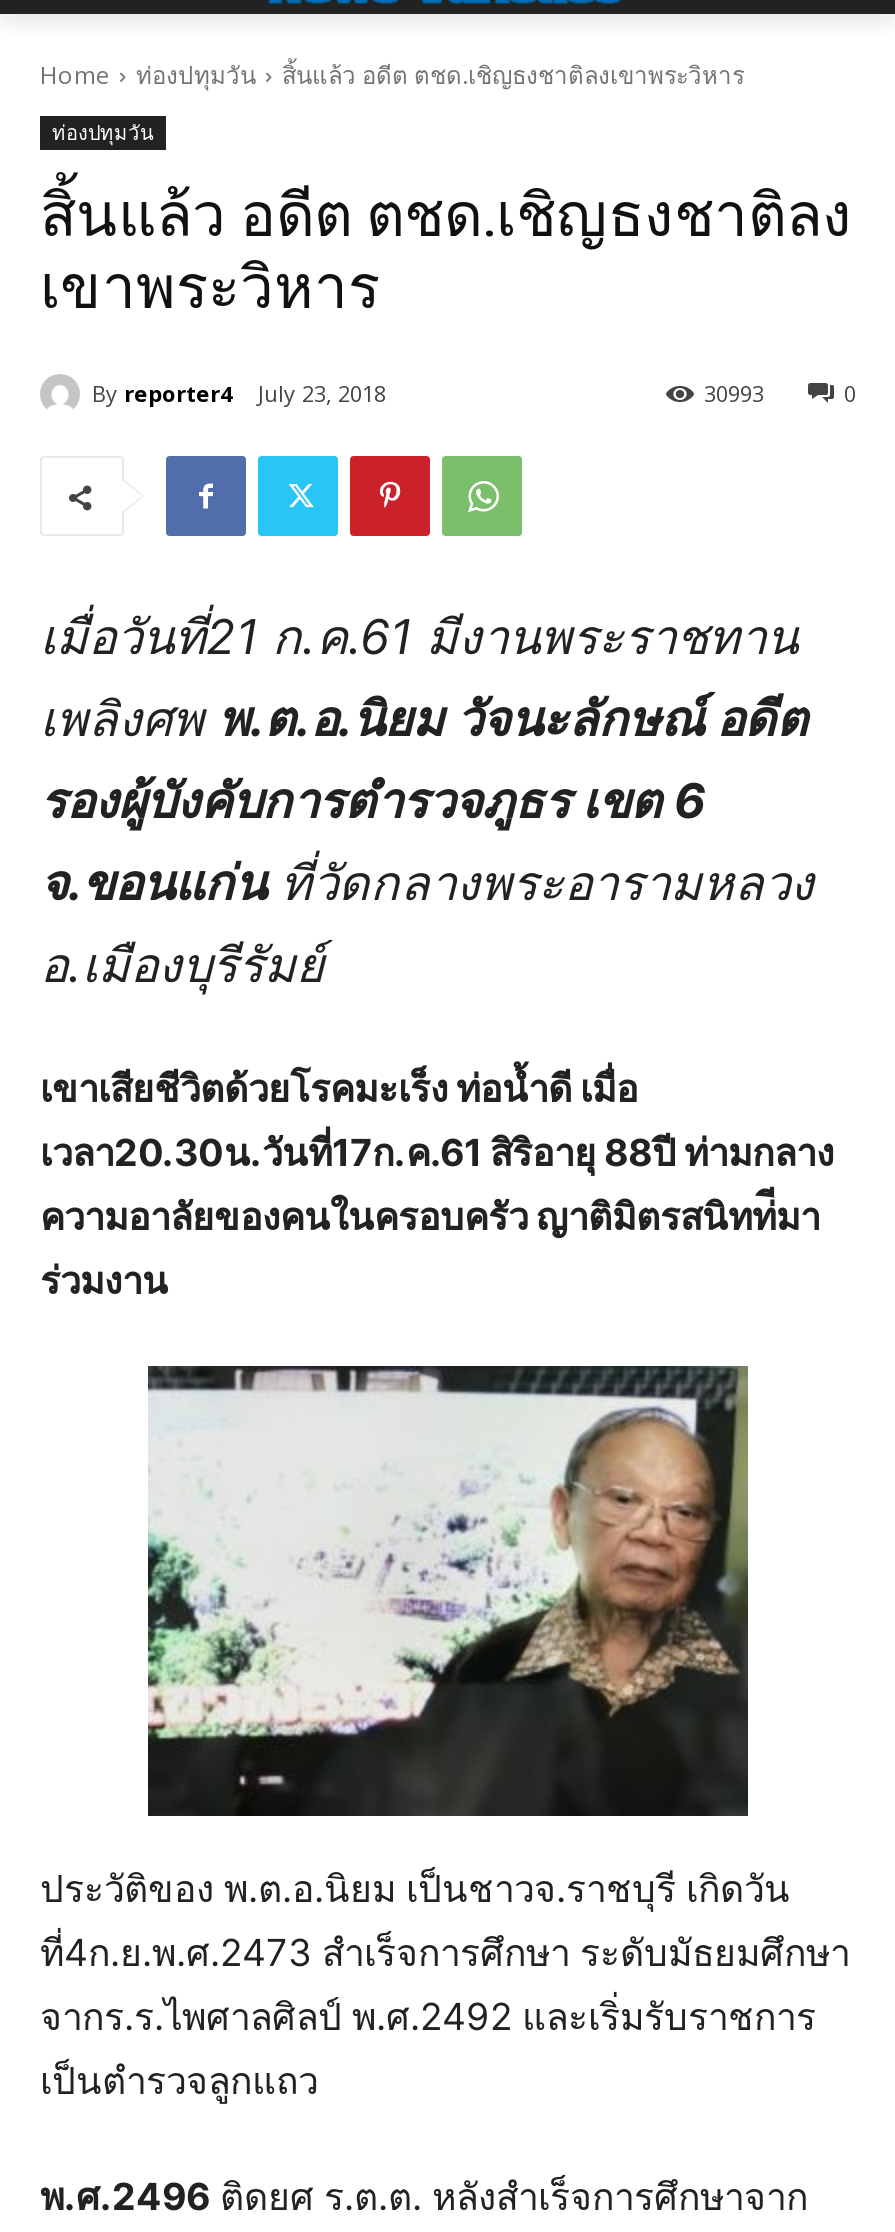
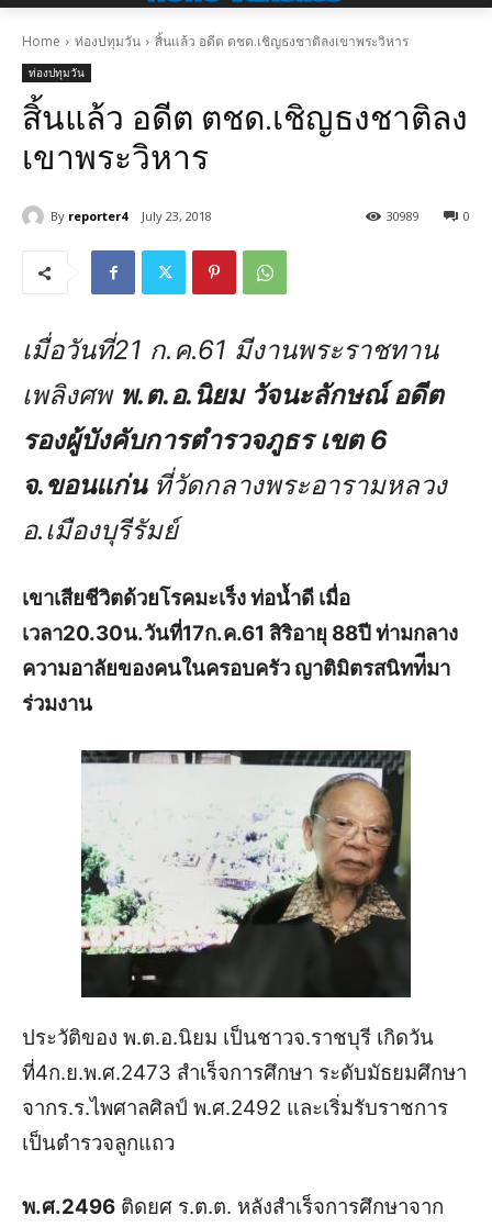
[704,378,764,408] 30993 -> [387,208,420,224] 30989

